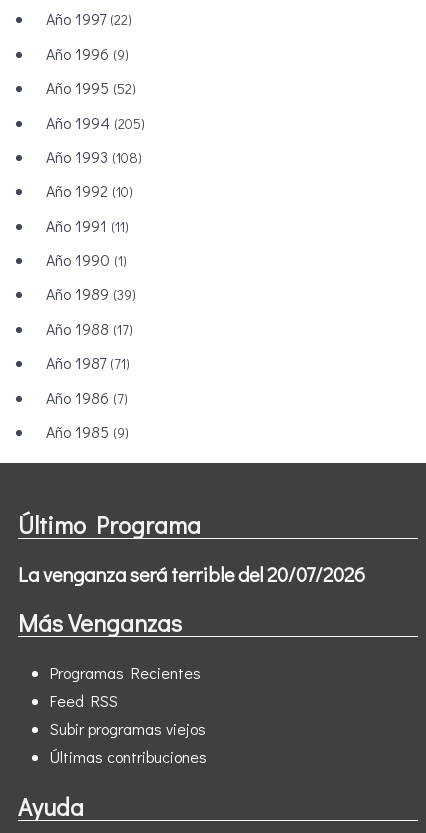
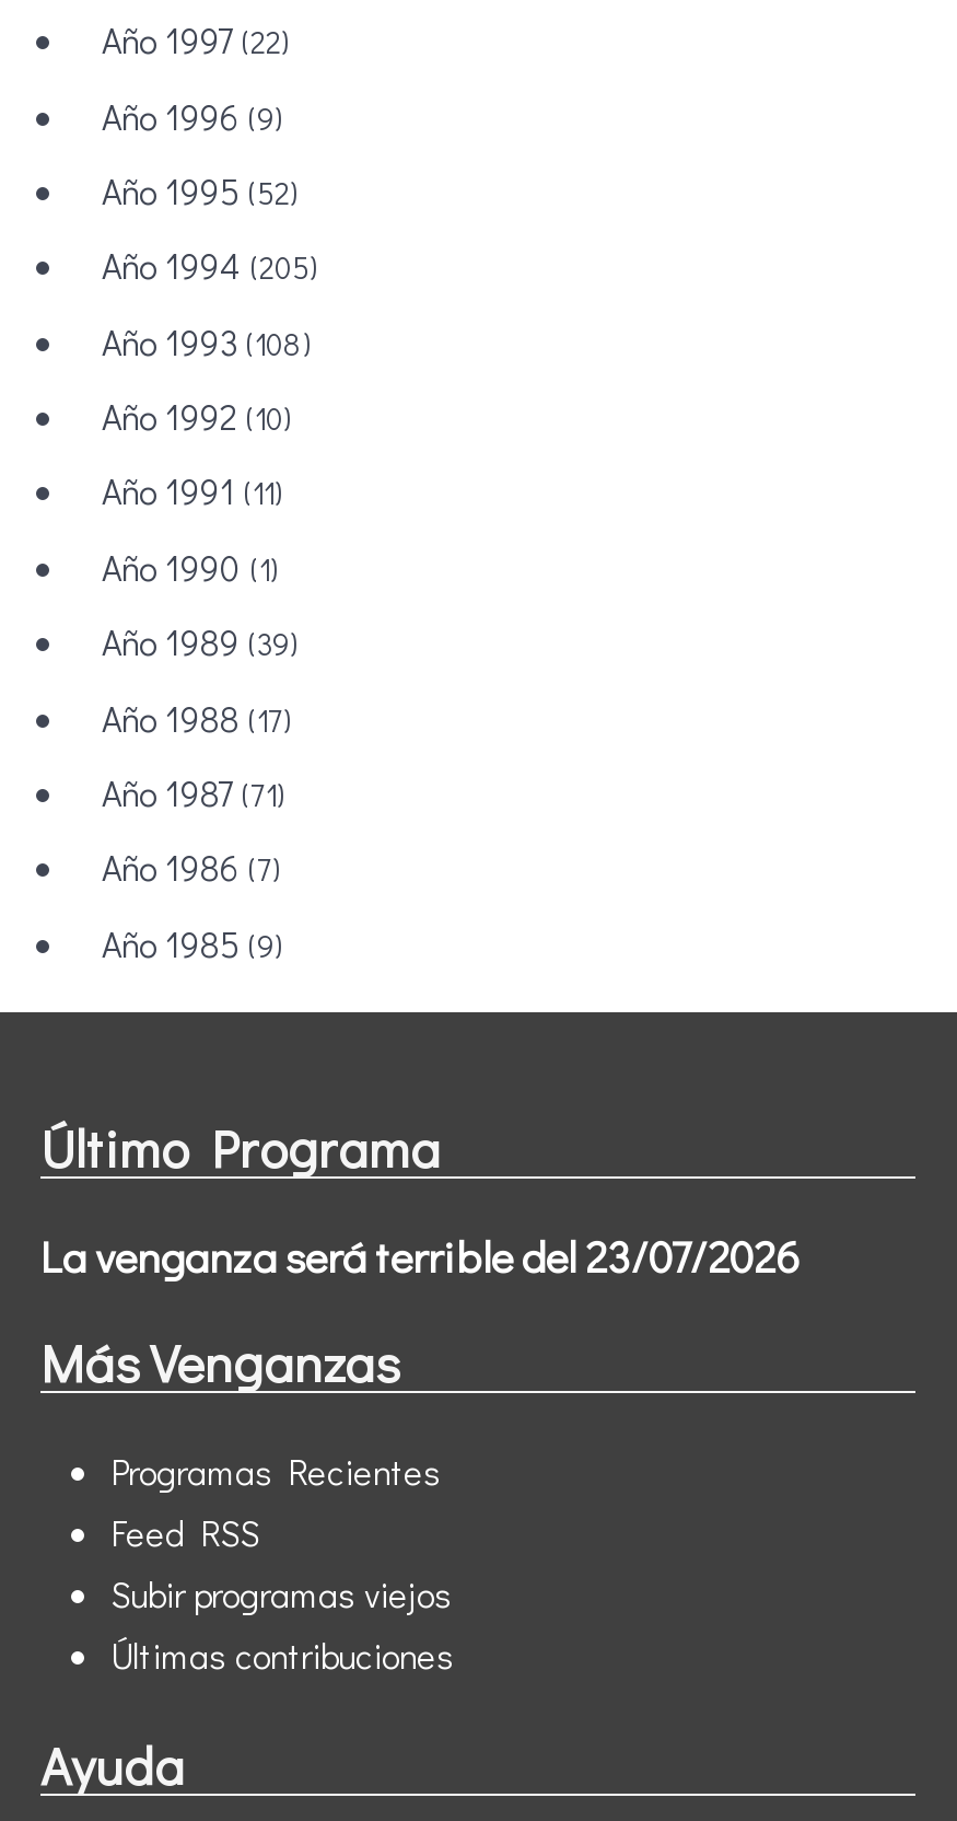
[18,561,365,587] La venganza será terrible del 20/07/2026 -> [40,1227,800,1284] La venganza será terrible del 23/07/2026

